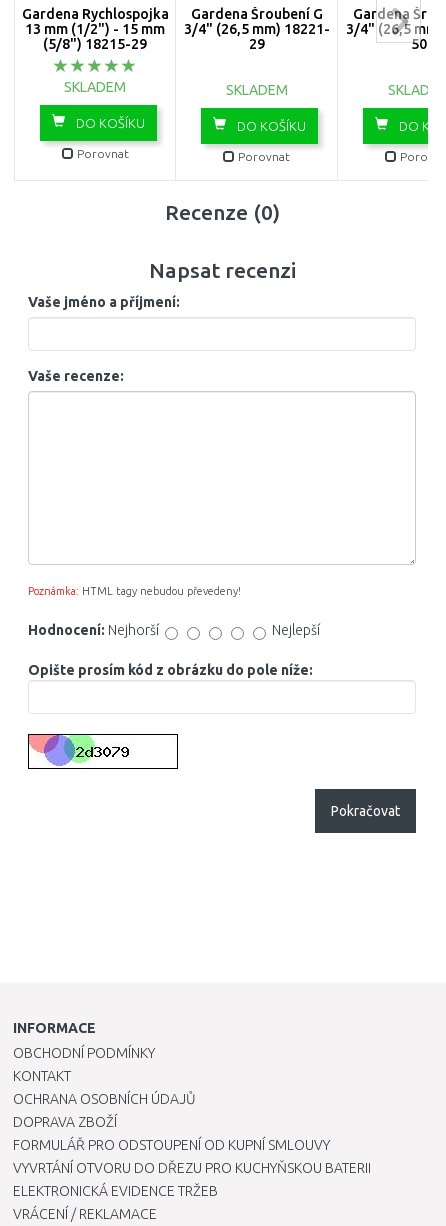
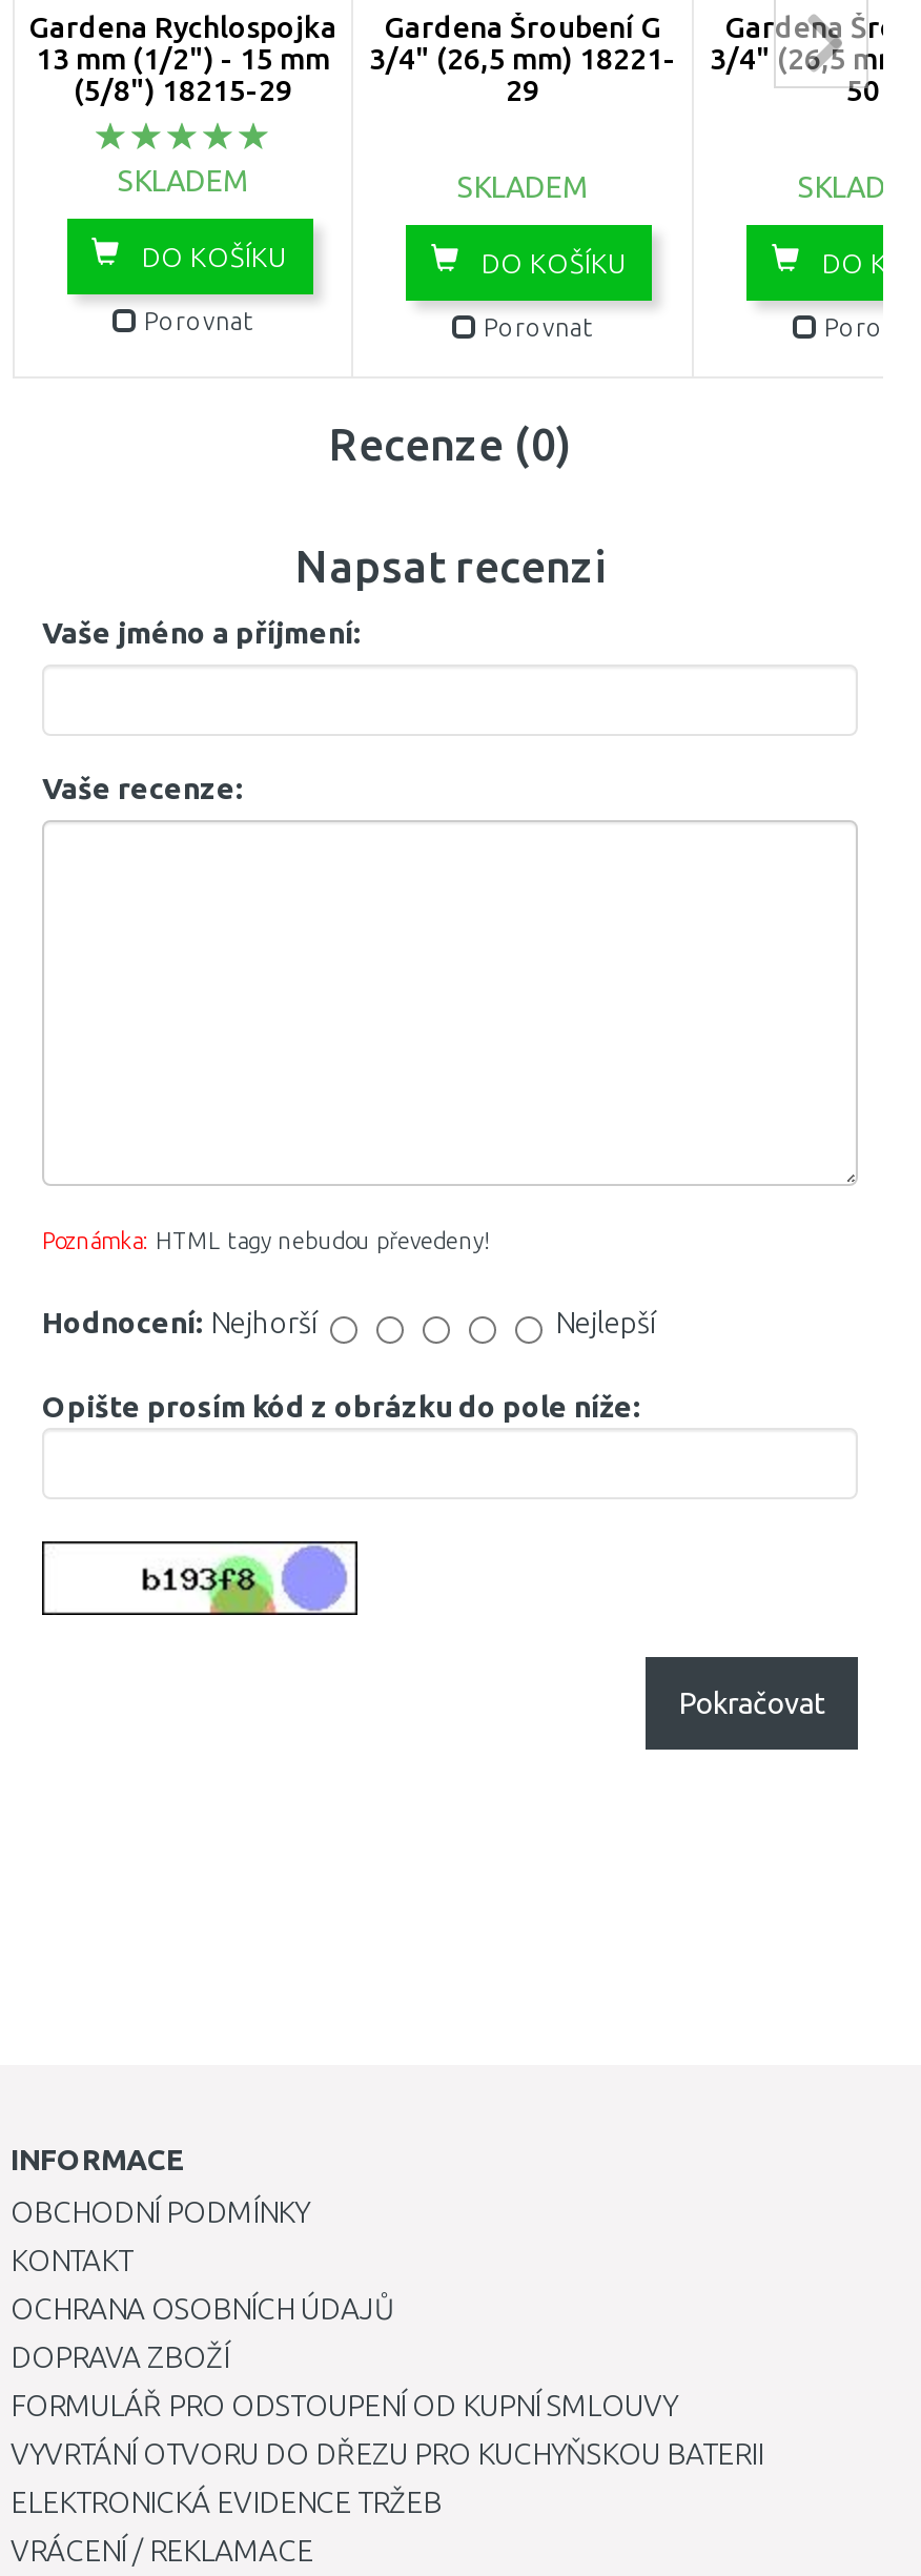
[28,734,173,769] [image] -> [42,1541,349,1615] [image]

